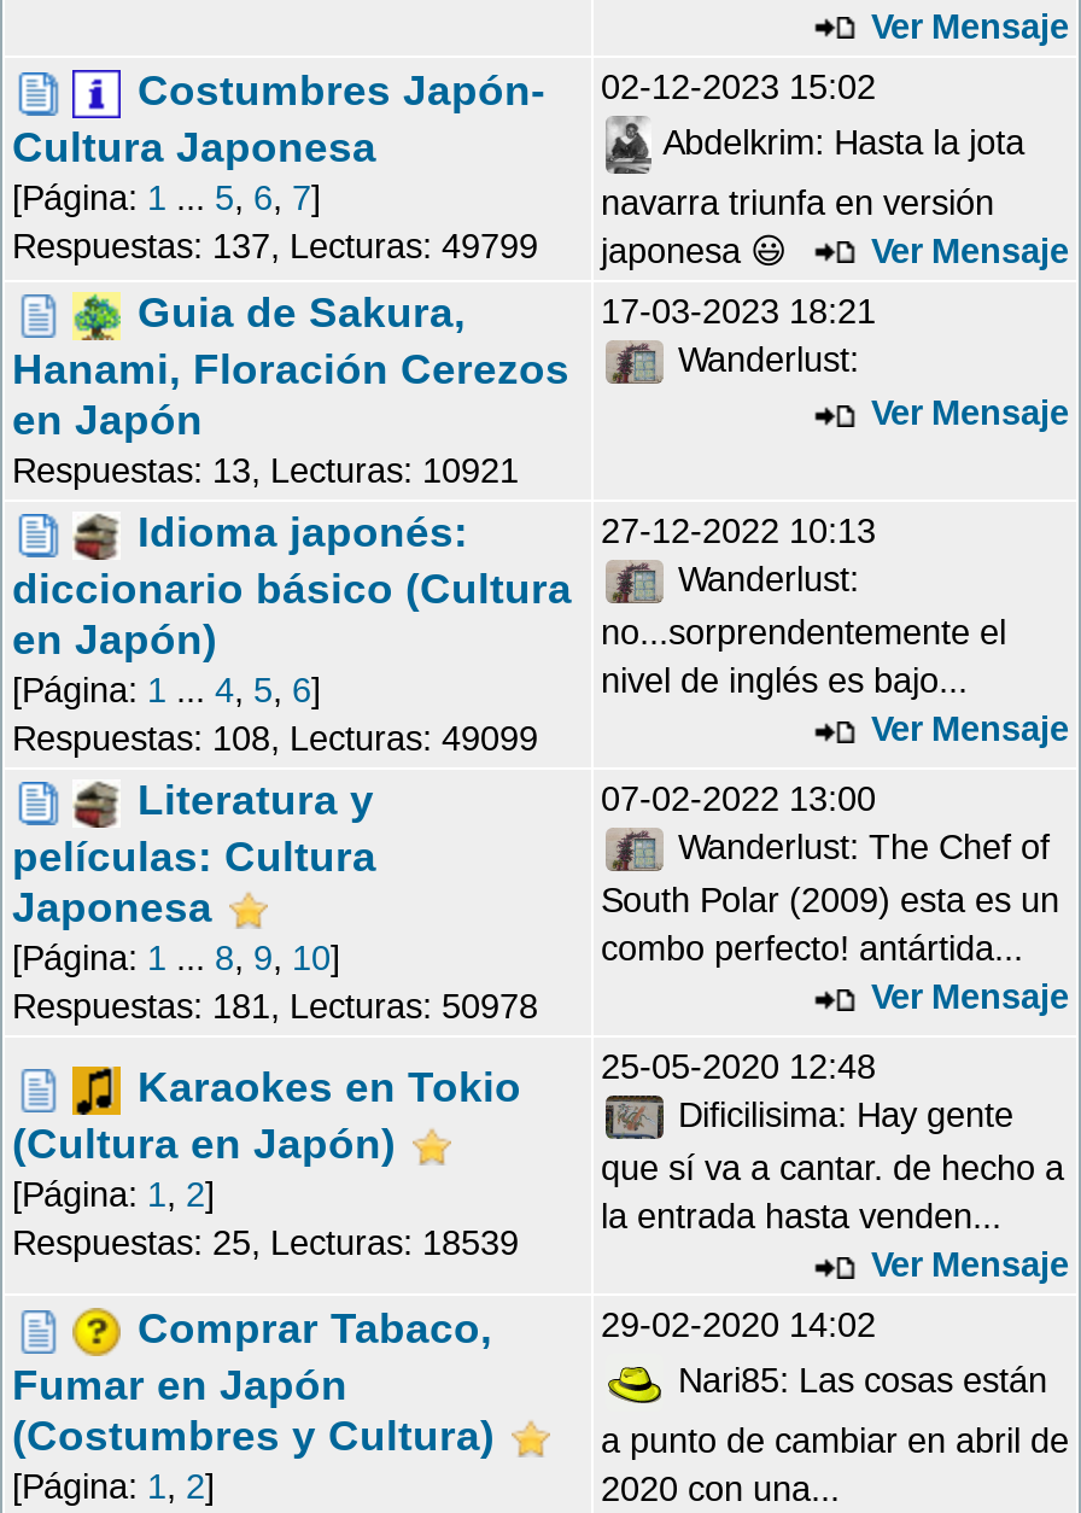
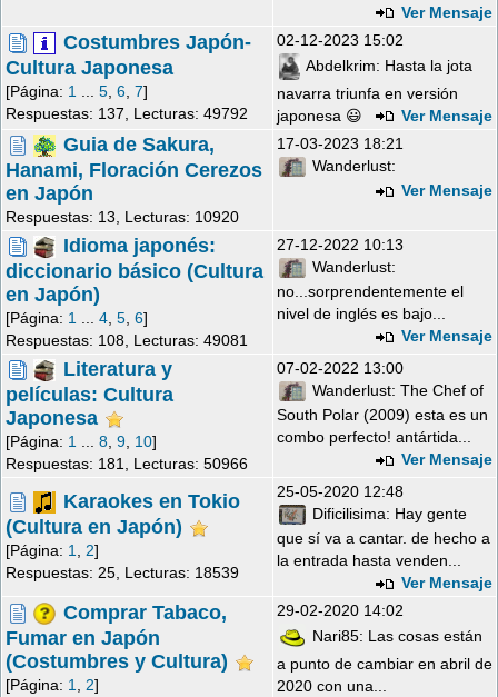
[12,226,538,265] Respuestas: 137, Lecturas: 49799 -> [6,104,248,122] Respuestas: 137, Lecturas: 49792
[12,451,519,489] Respuestas: 13, Lecturas: 10921 -> [6,208,239,225] Respuestas: 13, Lecturas: 10920
[12,718,538,757] Respuestas: 108, Lecturas: 49099 -> [6,331,248,349] Respuestas: 108, Lecturas: 49081
[12,987,538,1026] Respuestas: 181, Lecturas: 50978 -> [6,455,248,473] Respuestas: 181, Lecturas: 50966

